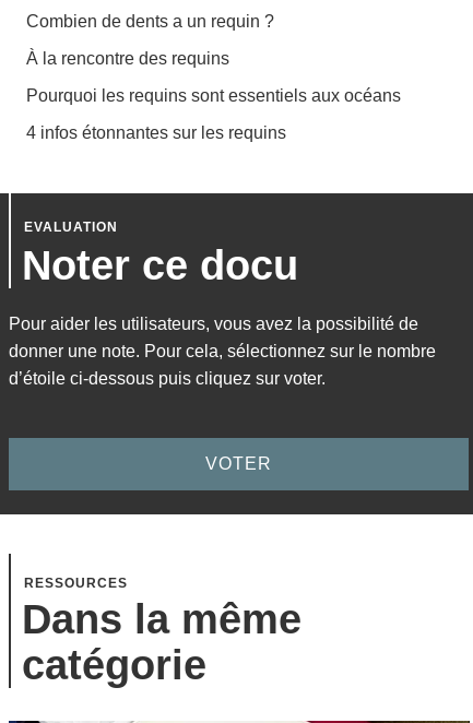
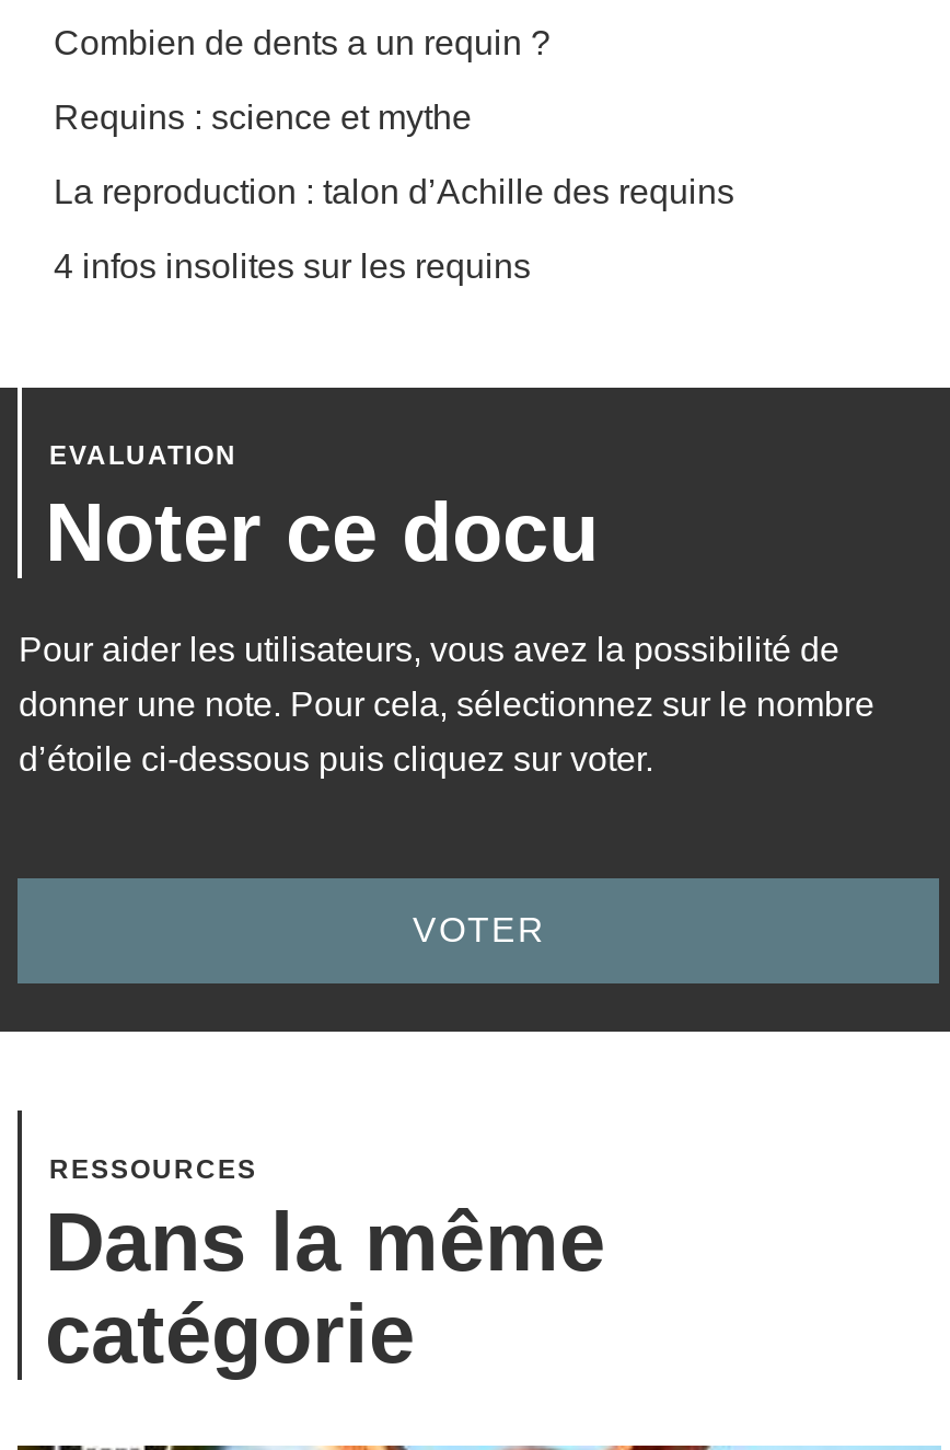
[27,49,230,68] À la rencontre des requins -> [53,99,471,136] Requins : science et mythe
[27,86,401,105] Pourquoi les requins sont essentiels aux océans -> [53,173,734,210] La reproduction : talon d’Achille des requins
[27,124,287,142] 4 infos étonnantes sur les requins -> [53,248,531,285] 4 infos insolites sur les requins

